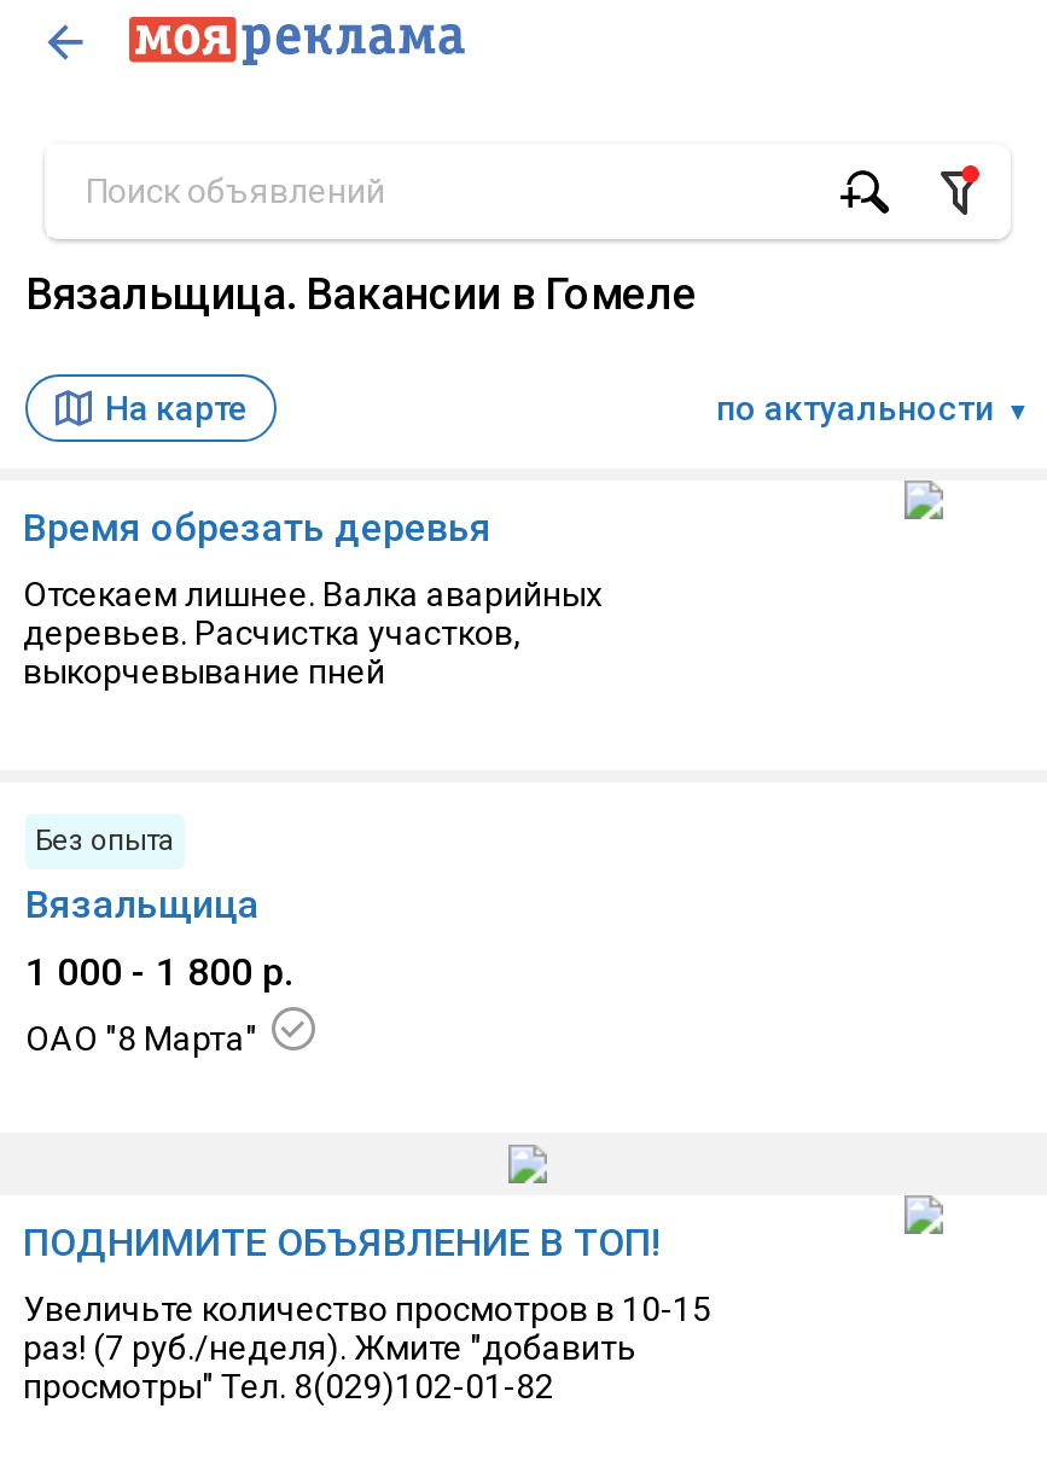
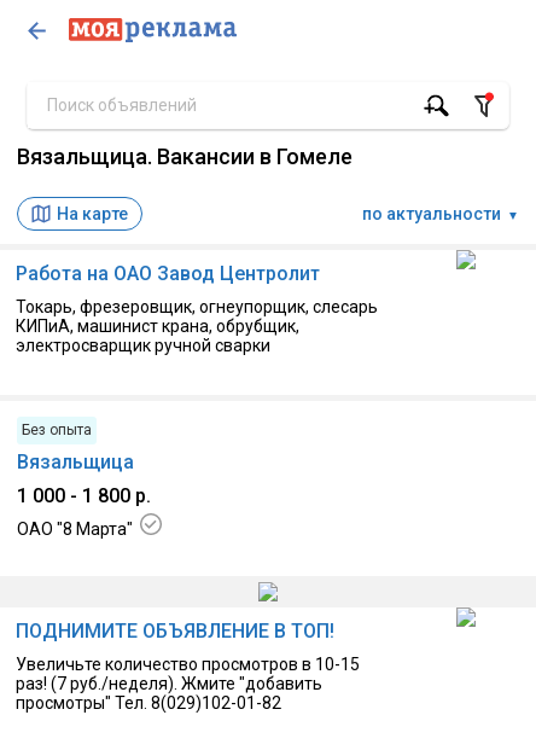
[23,505,491,551] Время обрезать деревья -> [16,262,320,285] Работа на ОАО Завод Центролит
[23,575,603,691] Отсекаем лишнее. Валка аварийных | деревьев. Расчистка участков, | выкорчевывание пней -> [16,297,378,355] Токарь, фрезеровщик, огнеупорщик, слесарь | КИПиА, машинист крана, обрубщик, | электросварщик ручной сварки

